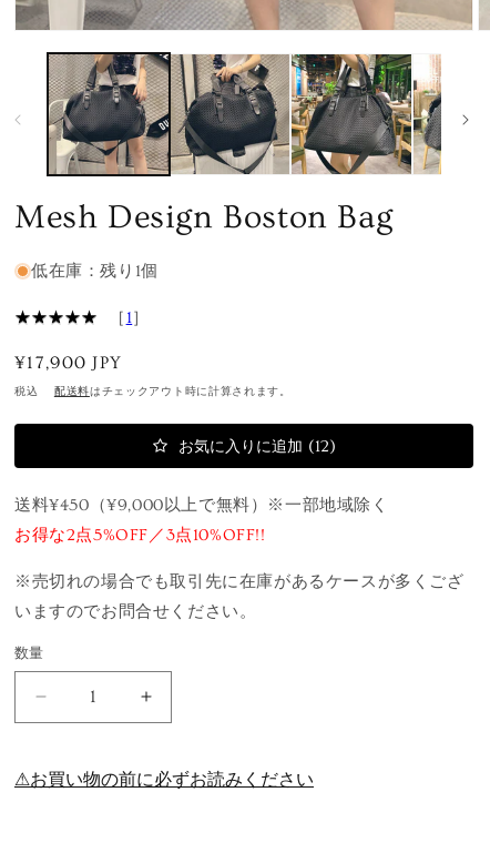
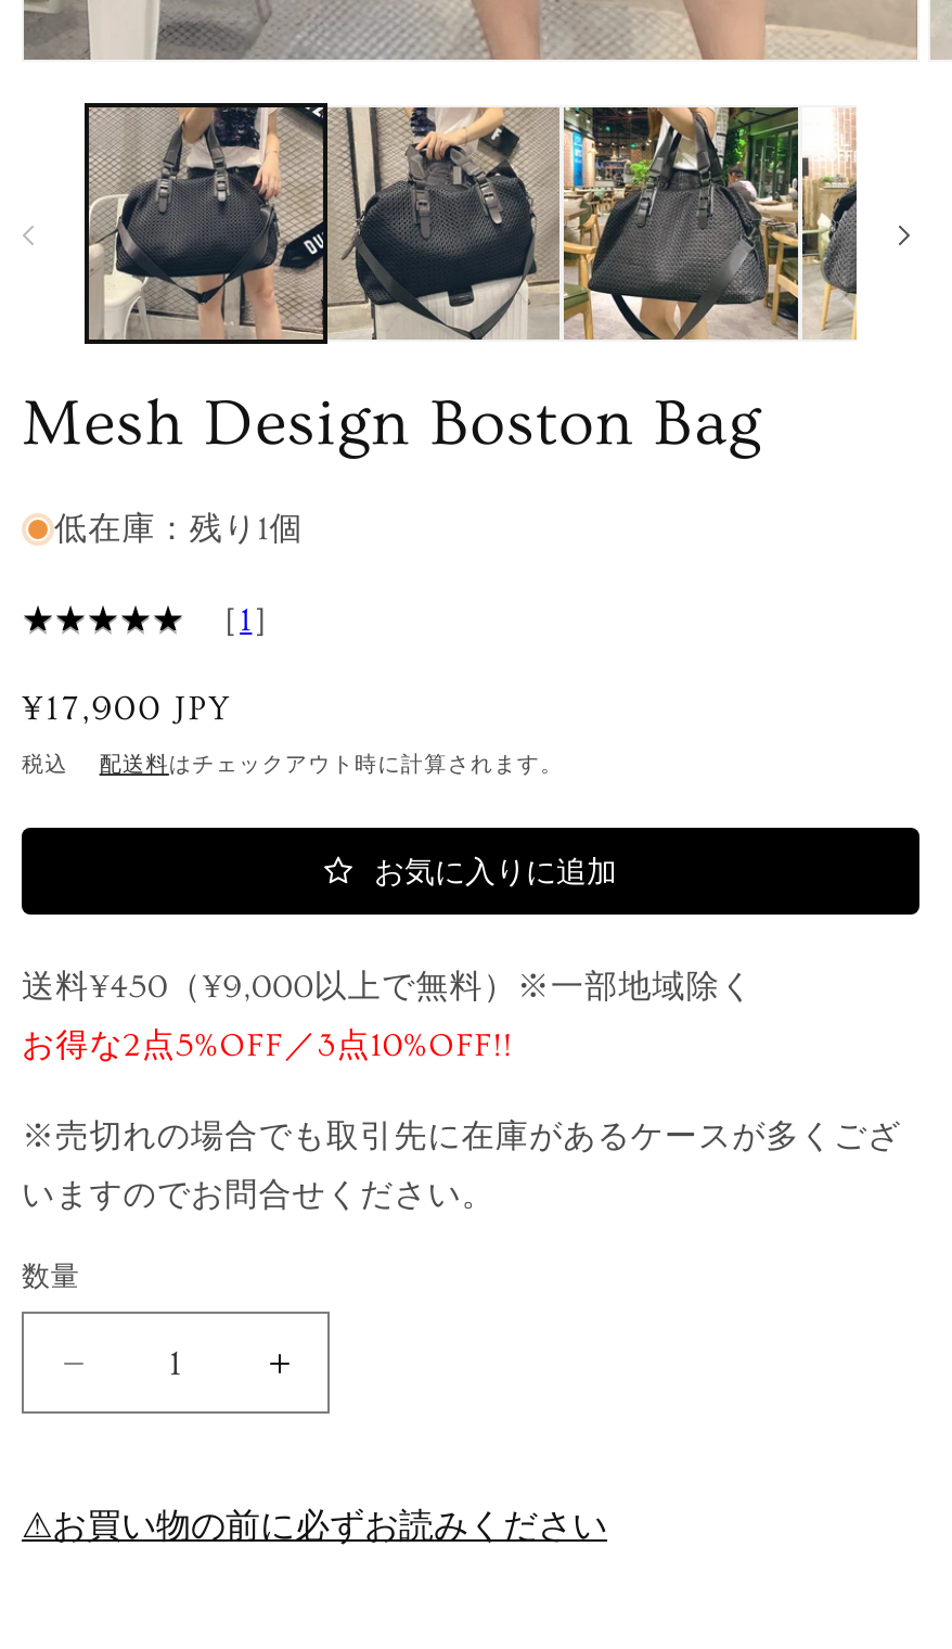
[314,437,329,456] 12 -> none

